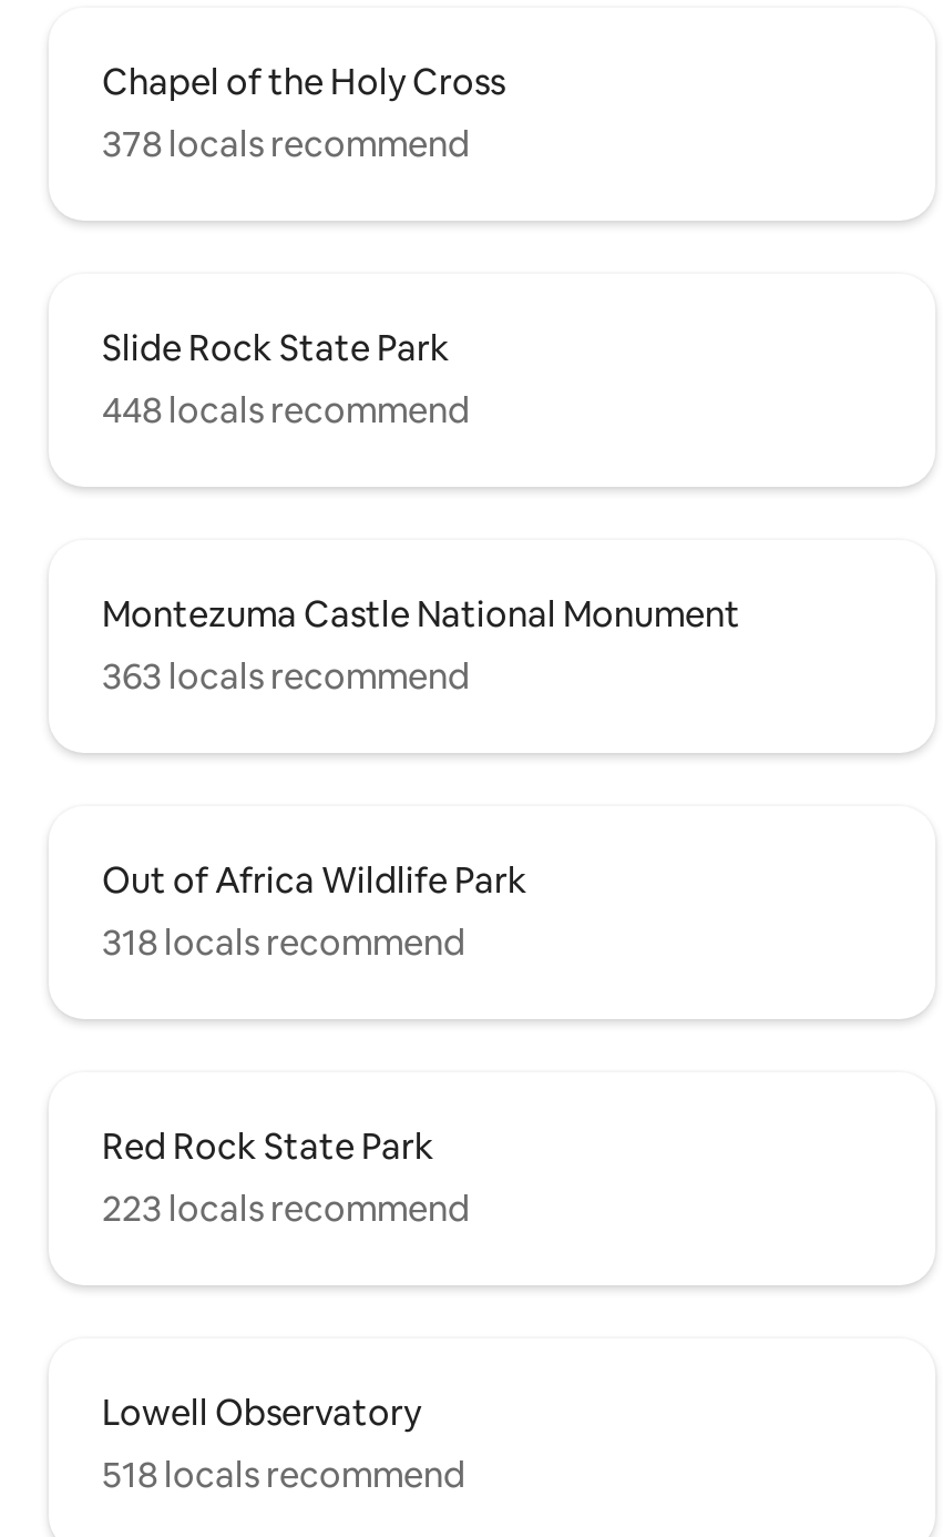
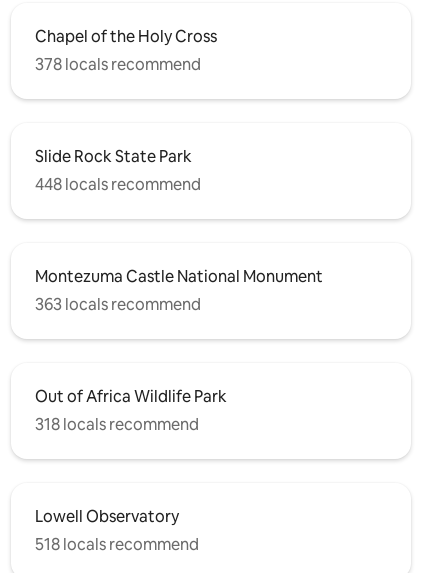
[102,1122,470,1231] Red Rock State Park | 223 locals recommend -> none

